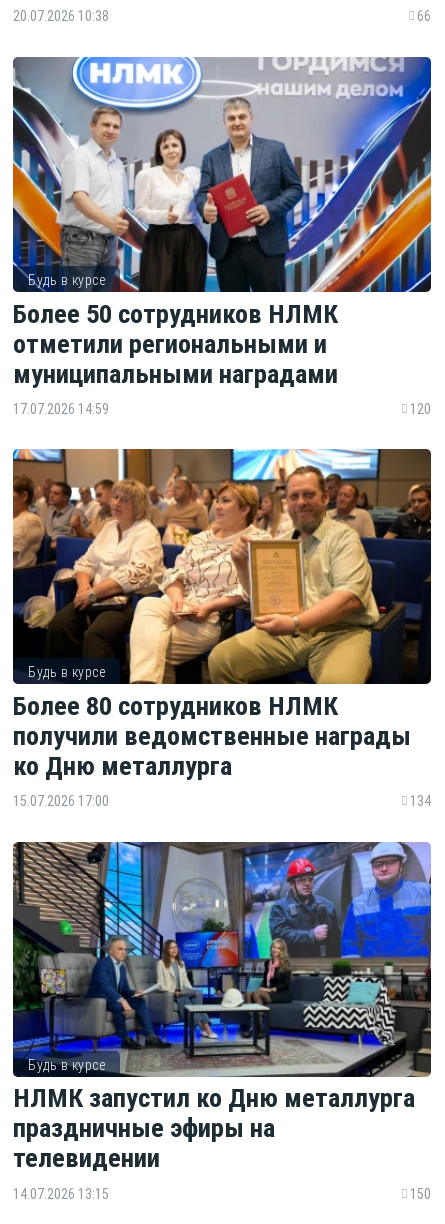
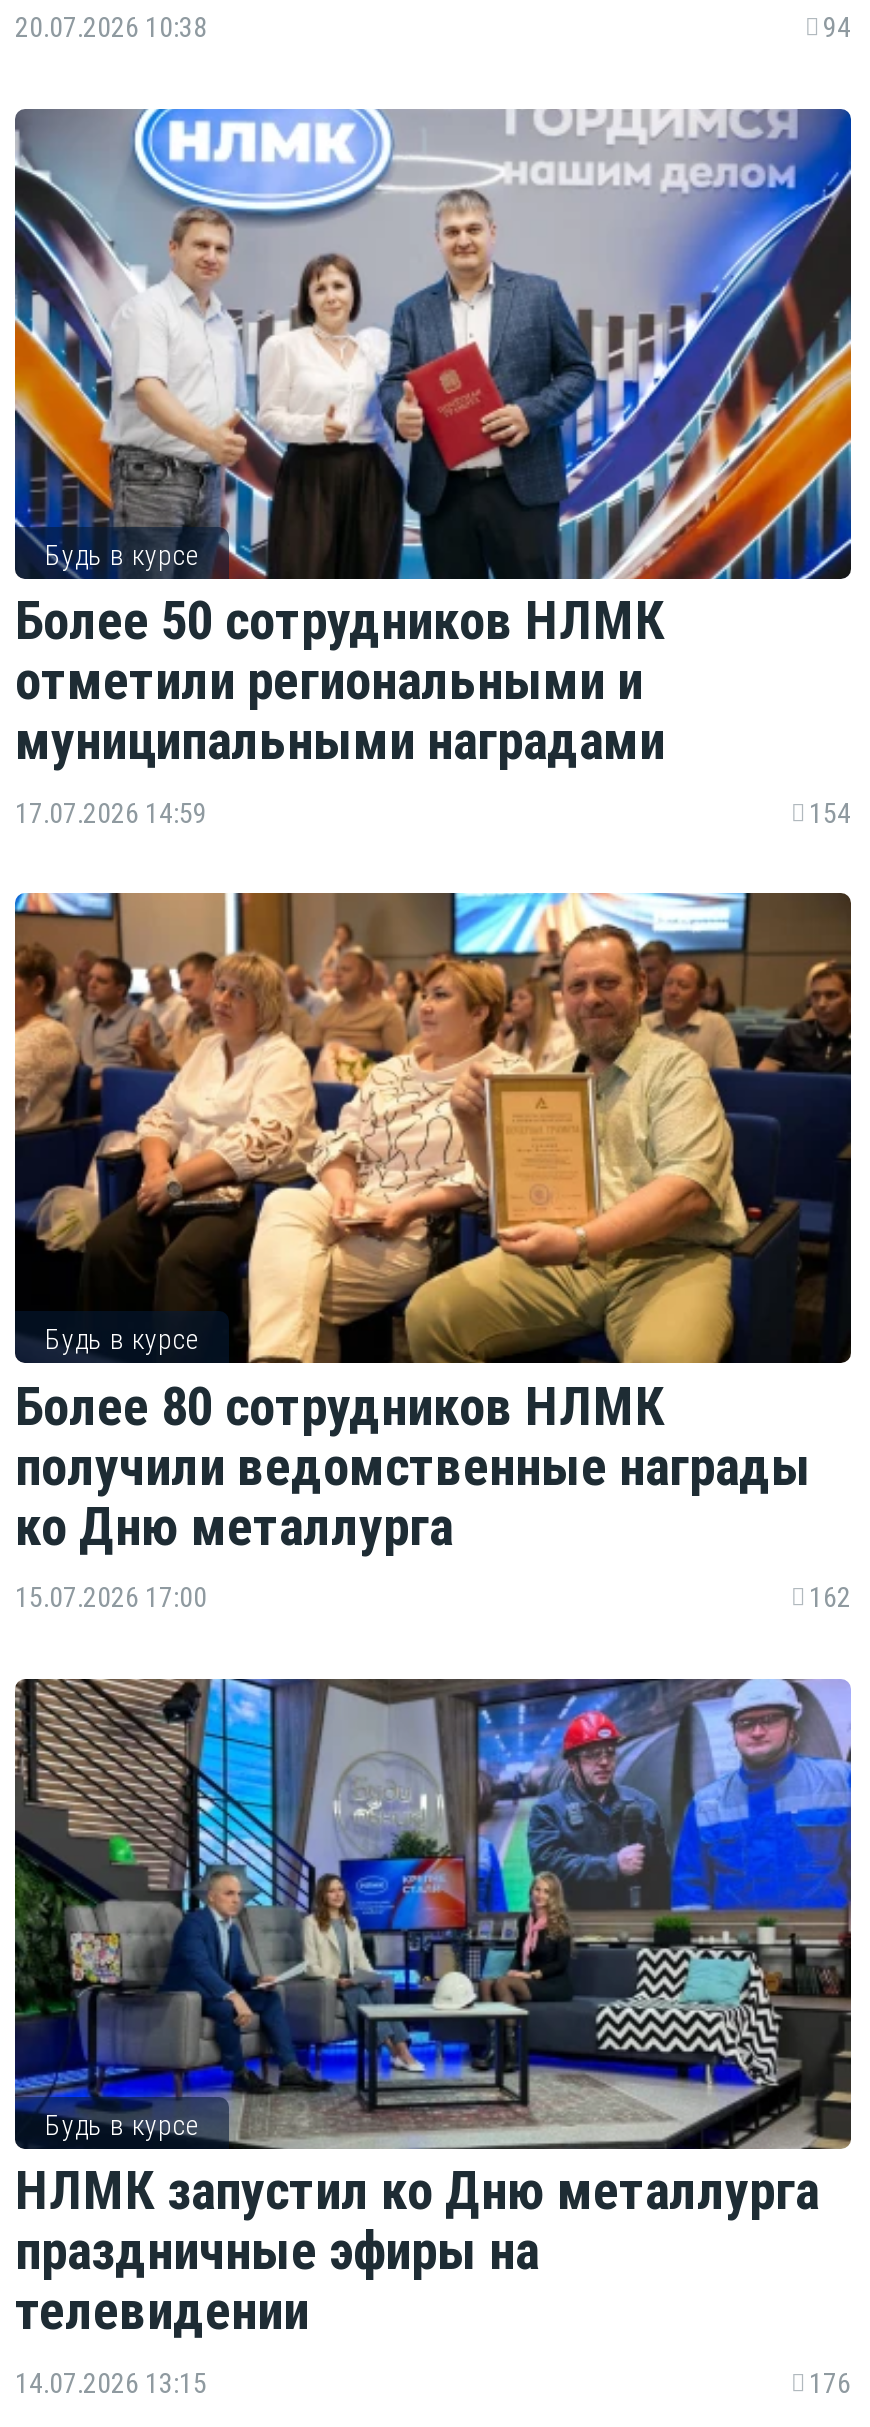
[417,8,431,24] 66 -> [823,12,851,44] 94
[410,401,431,417] 120 -> [809,797,851,829] 154
[410,793,431,809] 134 -> [809,1582,851,1614] 162
[410,1186,431,1202] 150 -> [809,2366,851,2398] 176

